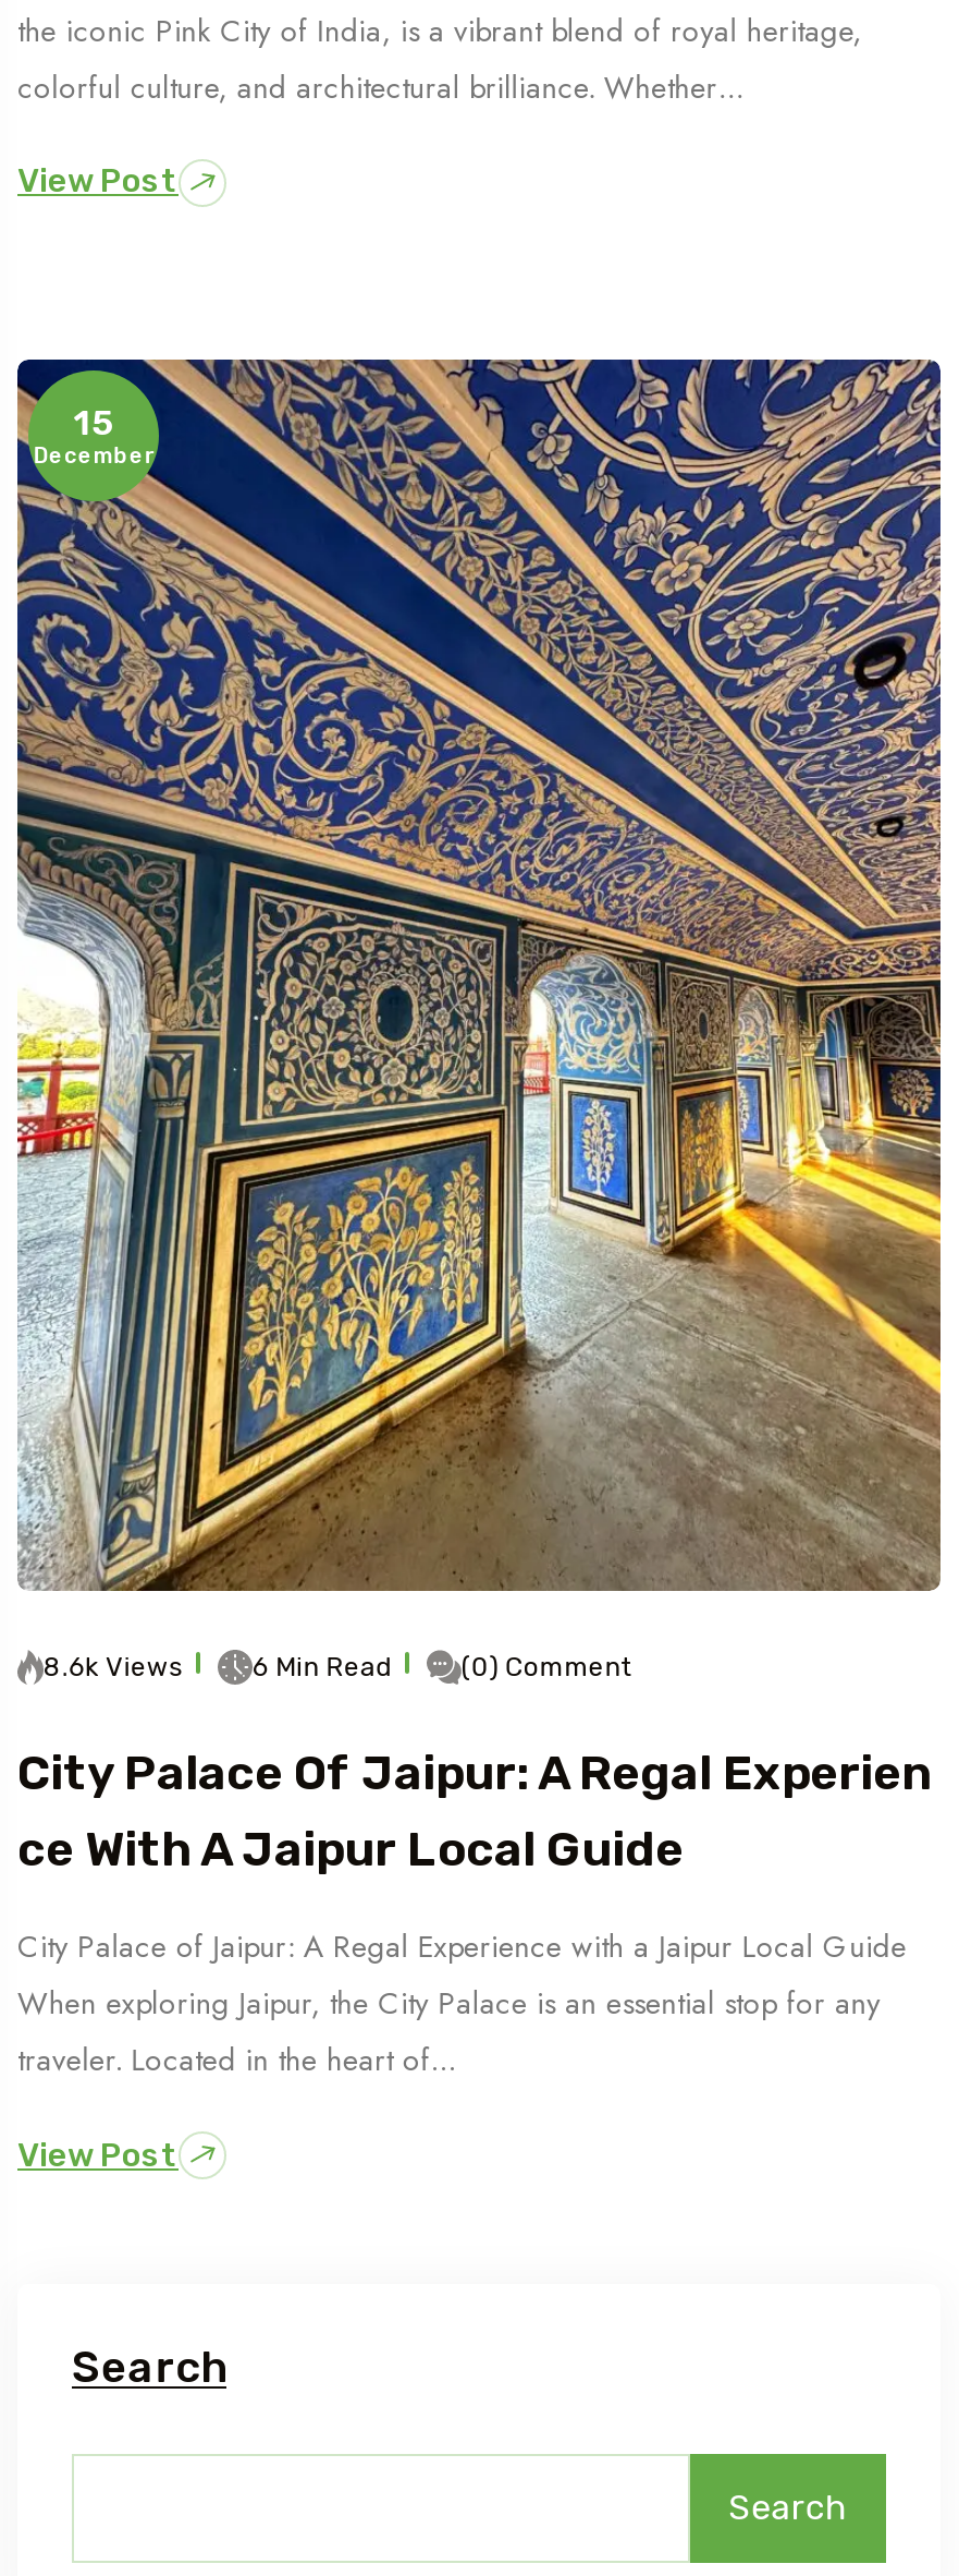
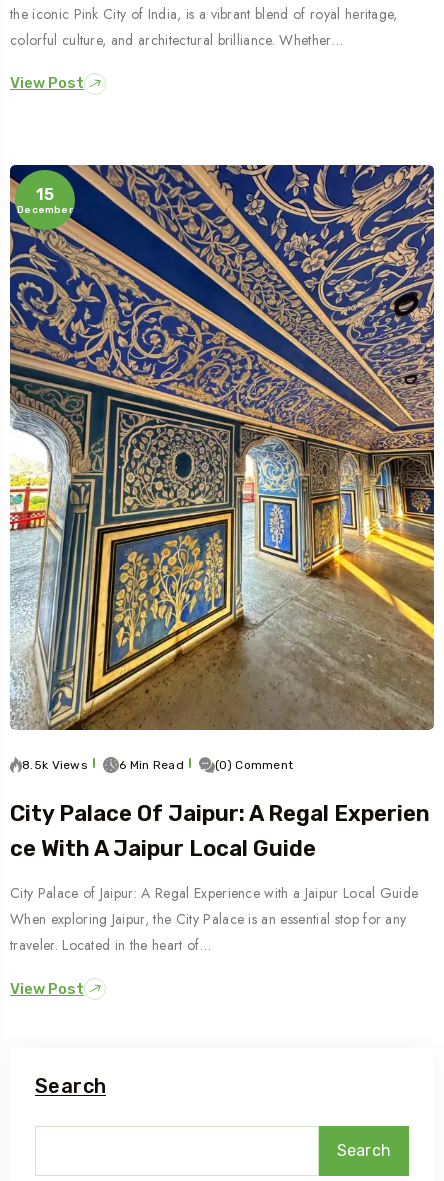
[44,1652,185,1683] 8.6k Views -> [22,758,88,772] 8.5k Views

